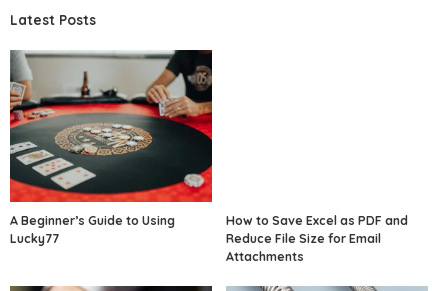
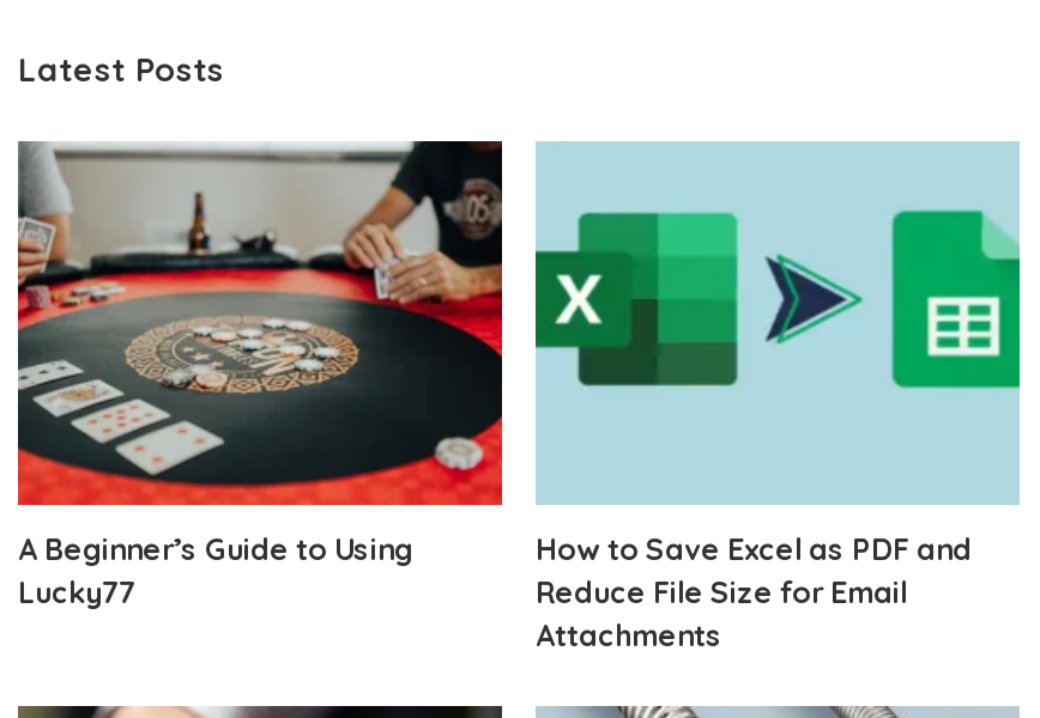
none -> [533,141,1022,505] [image]

